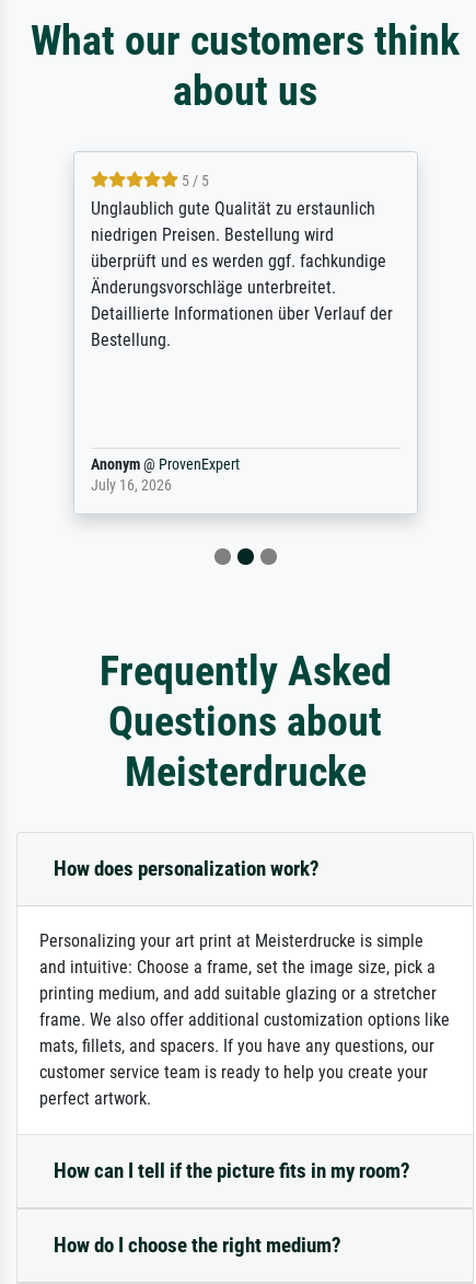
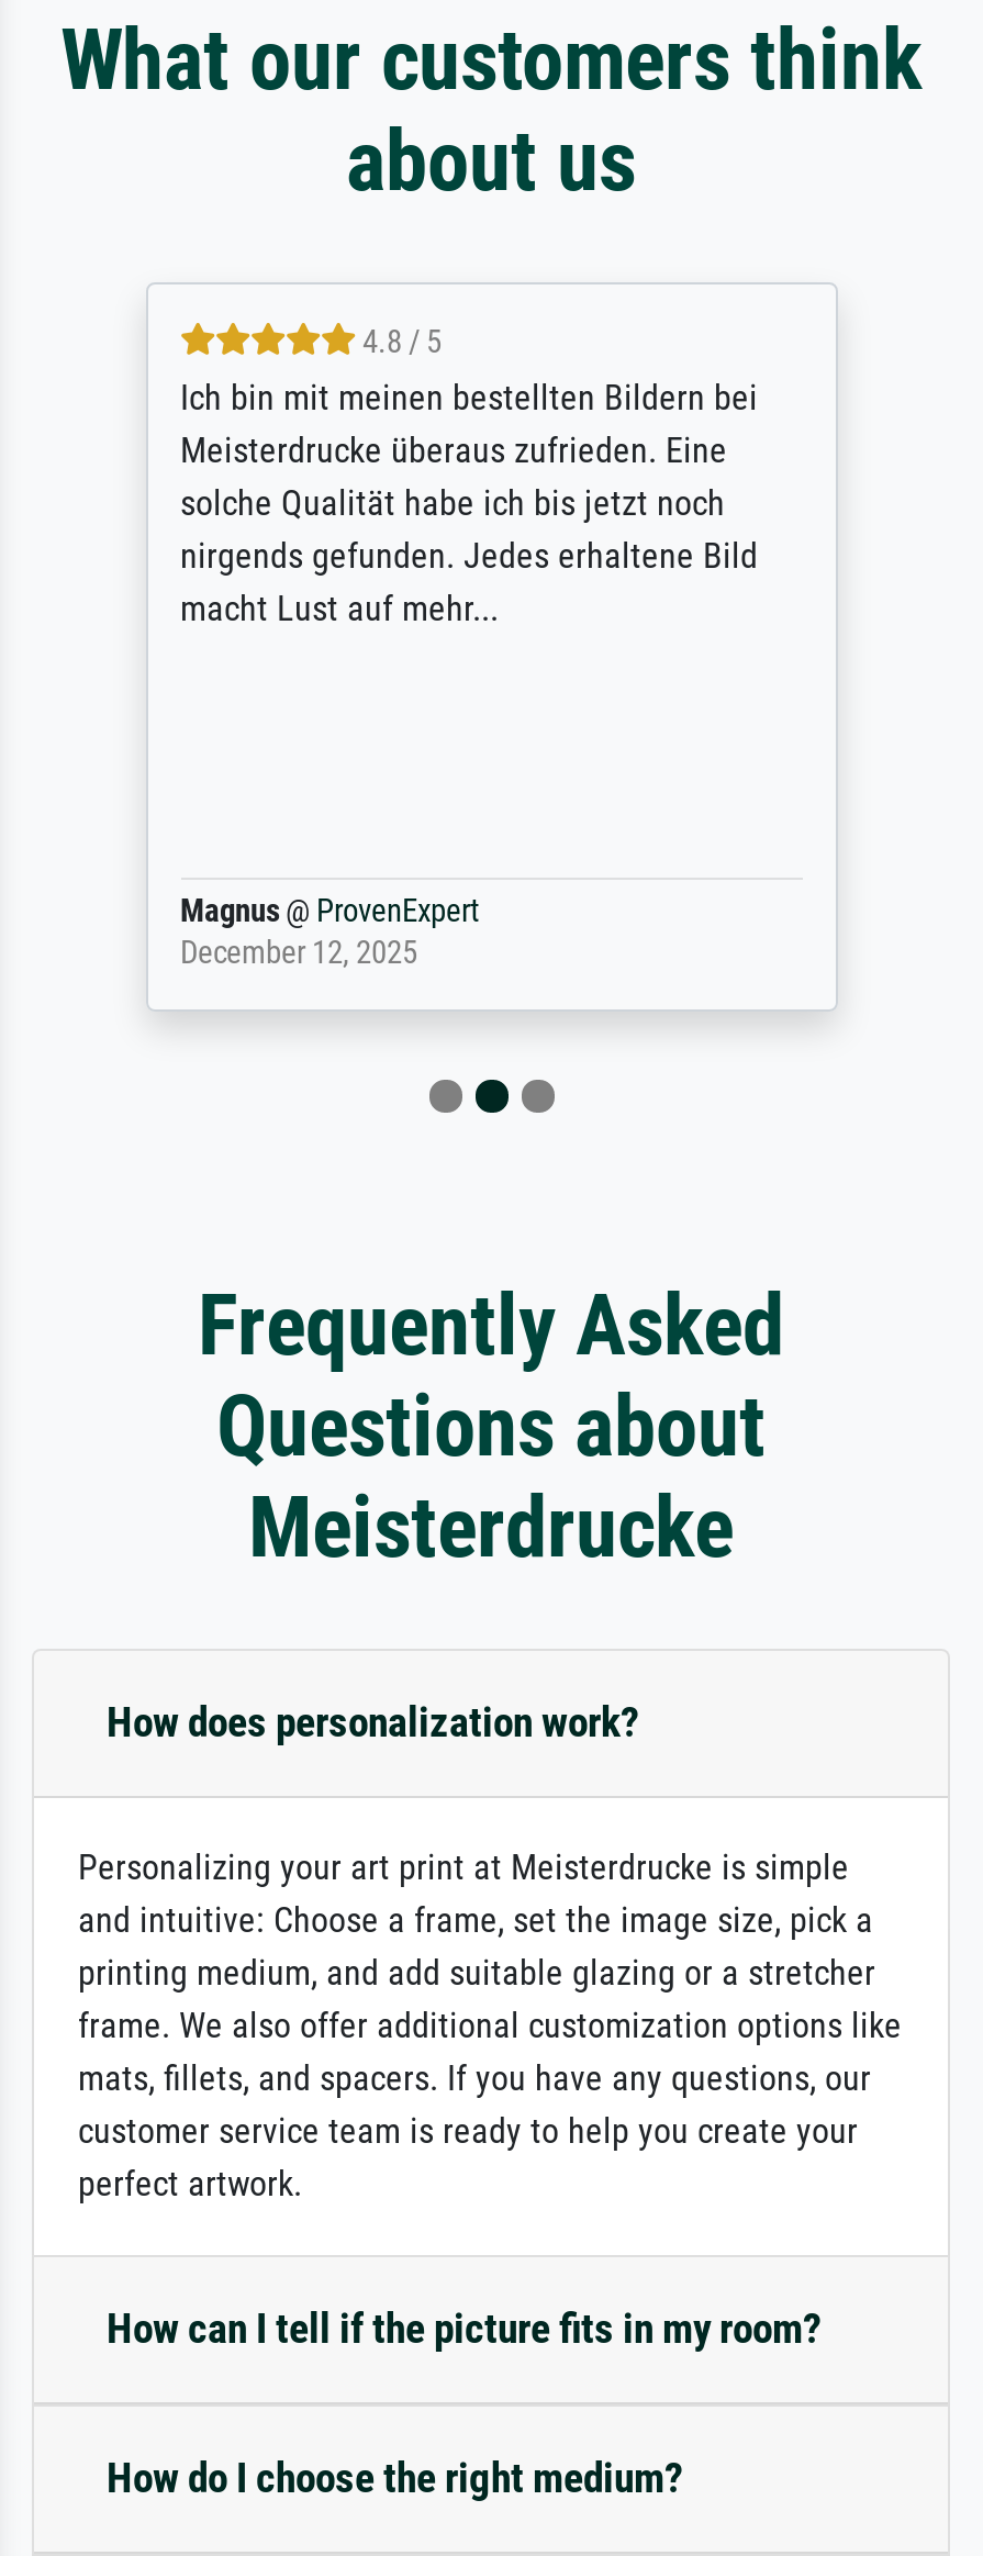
[90,172,392,350] 5 / 5 | Unglaublich gute Qualität zu erstaunlich | niedrigen Preisen. Bestellung wird | überprüft und es werden ggf. fachkundige | Änderungsvorschläge unterbreitet. | Detaillierte Informationen über Verlauf der | Bestellung. -> [180,324,758,630] 4.8 / 5 | Ich bin mit meinen bestellten Bildern bei | Meisterdrucke überaus zufrieden. Eine | solche Qualität habe ich bis jetzt noch | nirgends gefunden. Jedes erhaltene Bild | macht Lust auf mehr...
[90,455,239,495] Anonym @ ProvenExpert | July 16, 2026 -> [180,893,479,972] Magnus @ ProvenExpert | December 12, 2025

